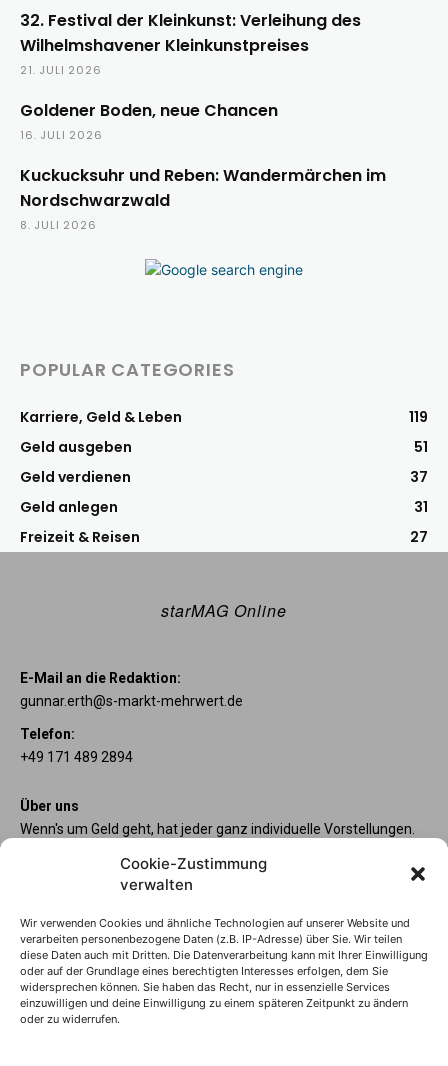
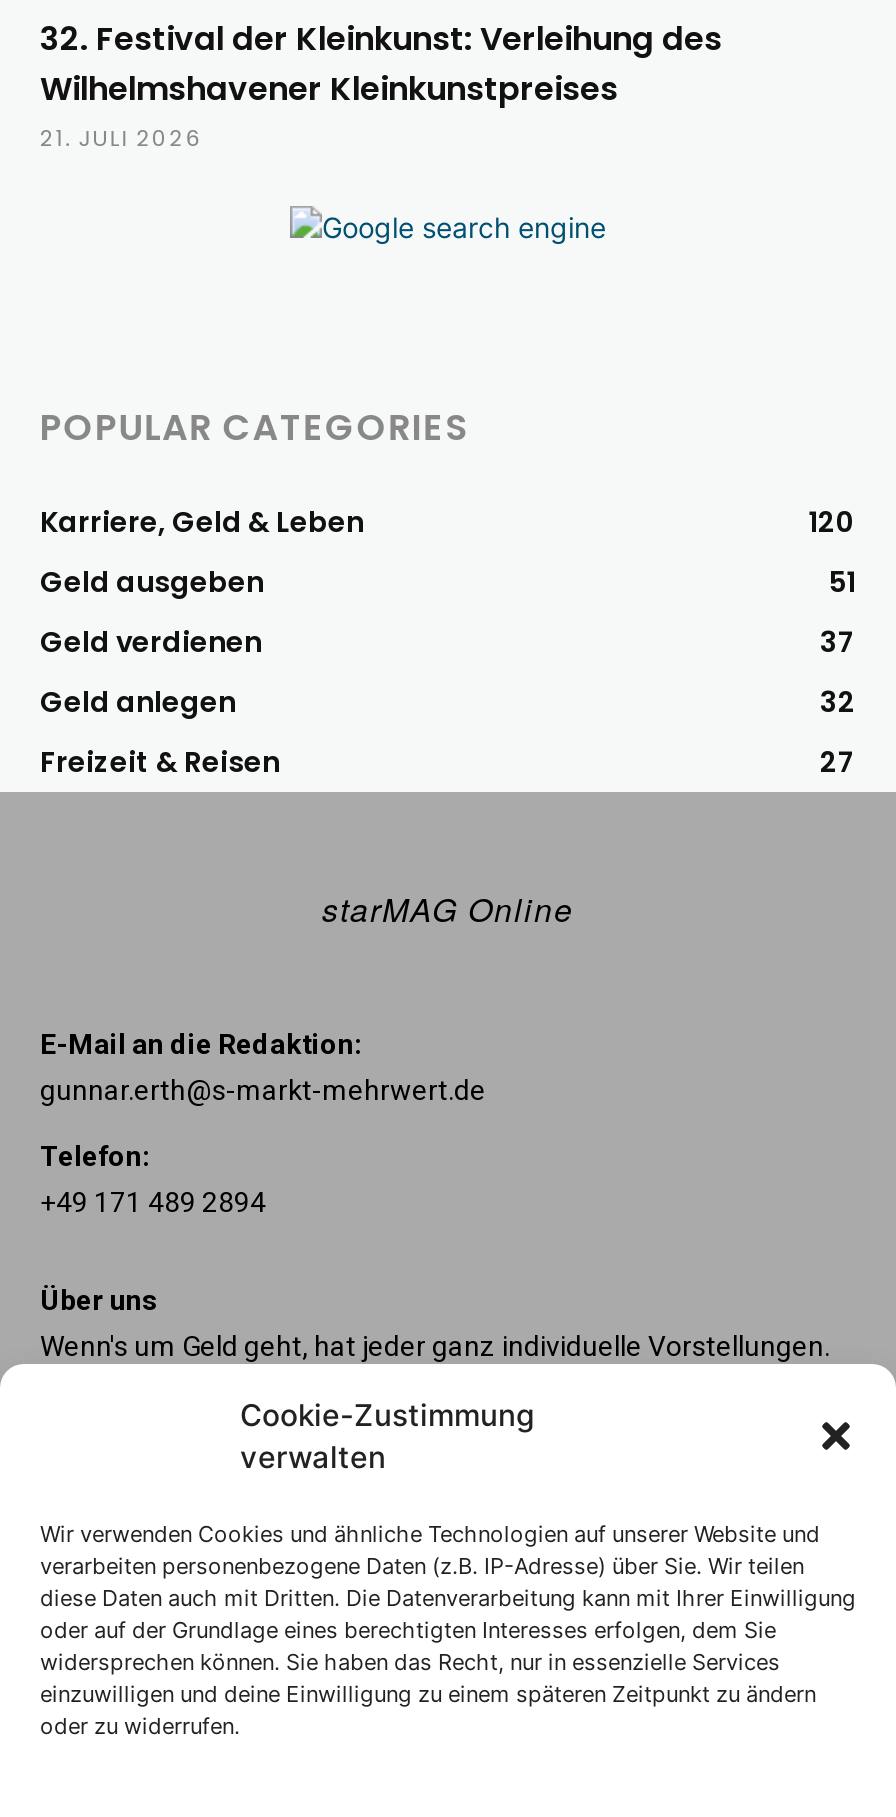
[20,99,386,233] Goldener Boden, neue Chancen | 16. JULI 2026 | Kuckucksuhr und Reben: Wandermärchen im | Nordschwarzwald | 8. JULI 2026 -> none
[409,407,428,427] 119 -> [808,502,856,542] 120
[414,497,428,517] 31 -> [820,682,856,722] 32

